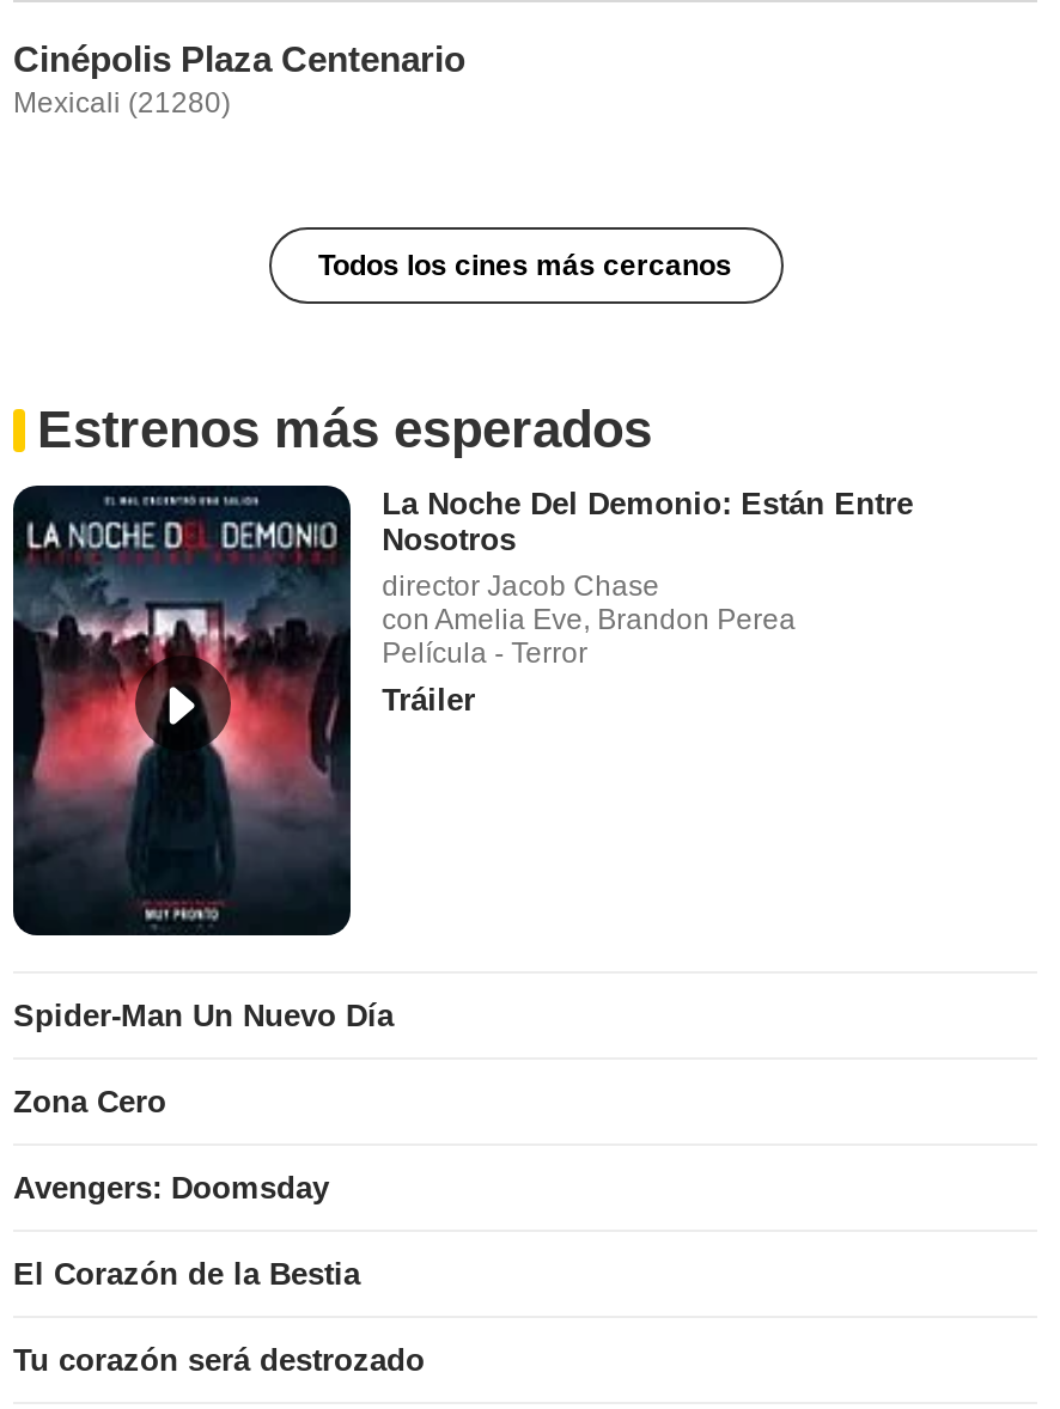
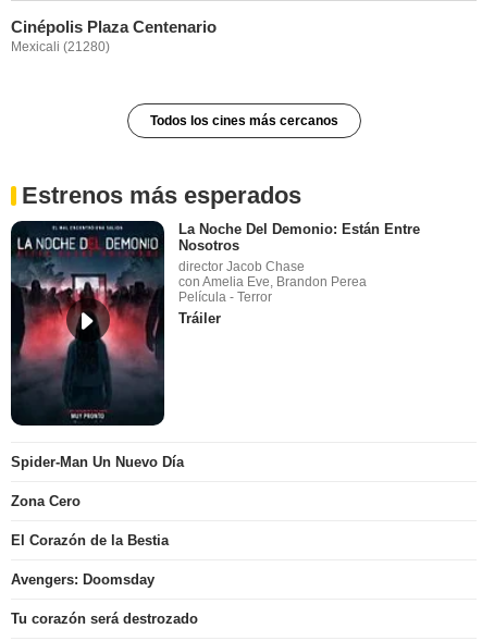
moved [13,1169,329,1205] -> [11,571,155,587]: Avengers: Doomsday
moved [13,1255,360,1291] -> [11,532,169,548]: El Corazón de la Bestia

